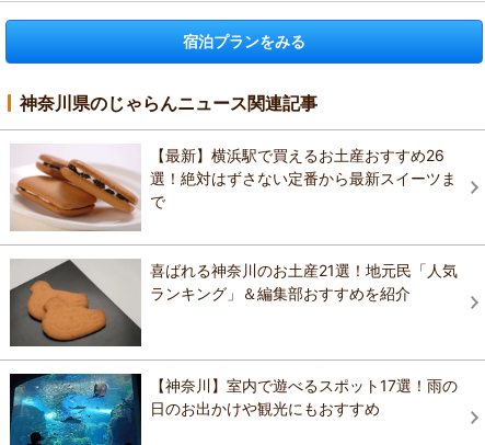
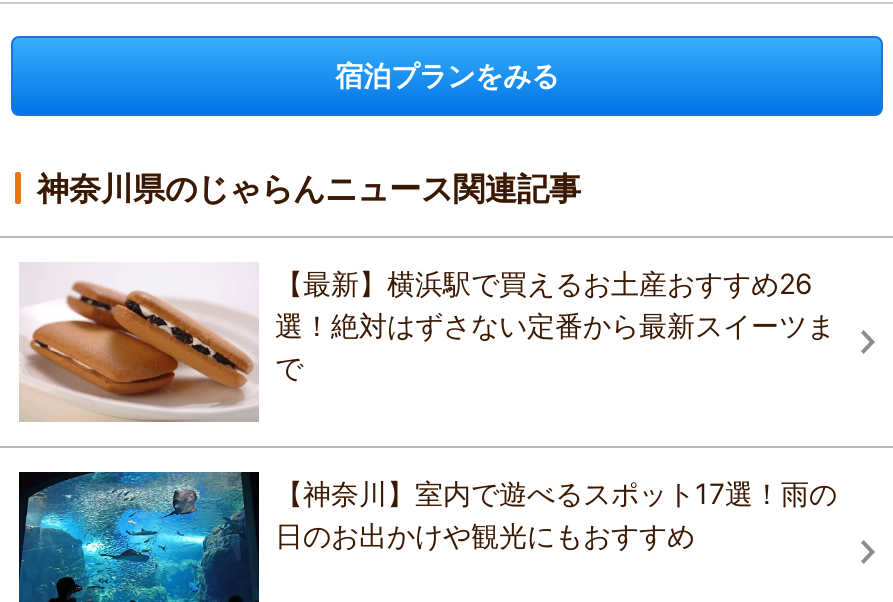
[10,259,458,346] [image] | 喜ばれる神奈川のお土産21選！地元民「人気 | ランキング」＆編集部おすすめを紹介 -> none

